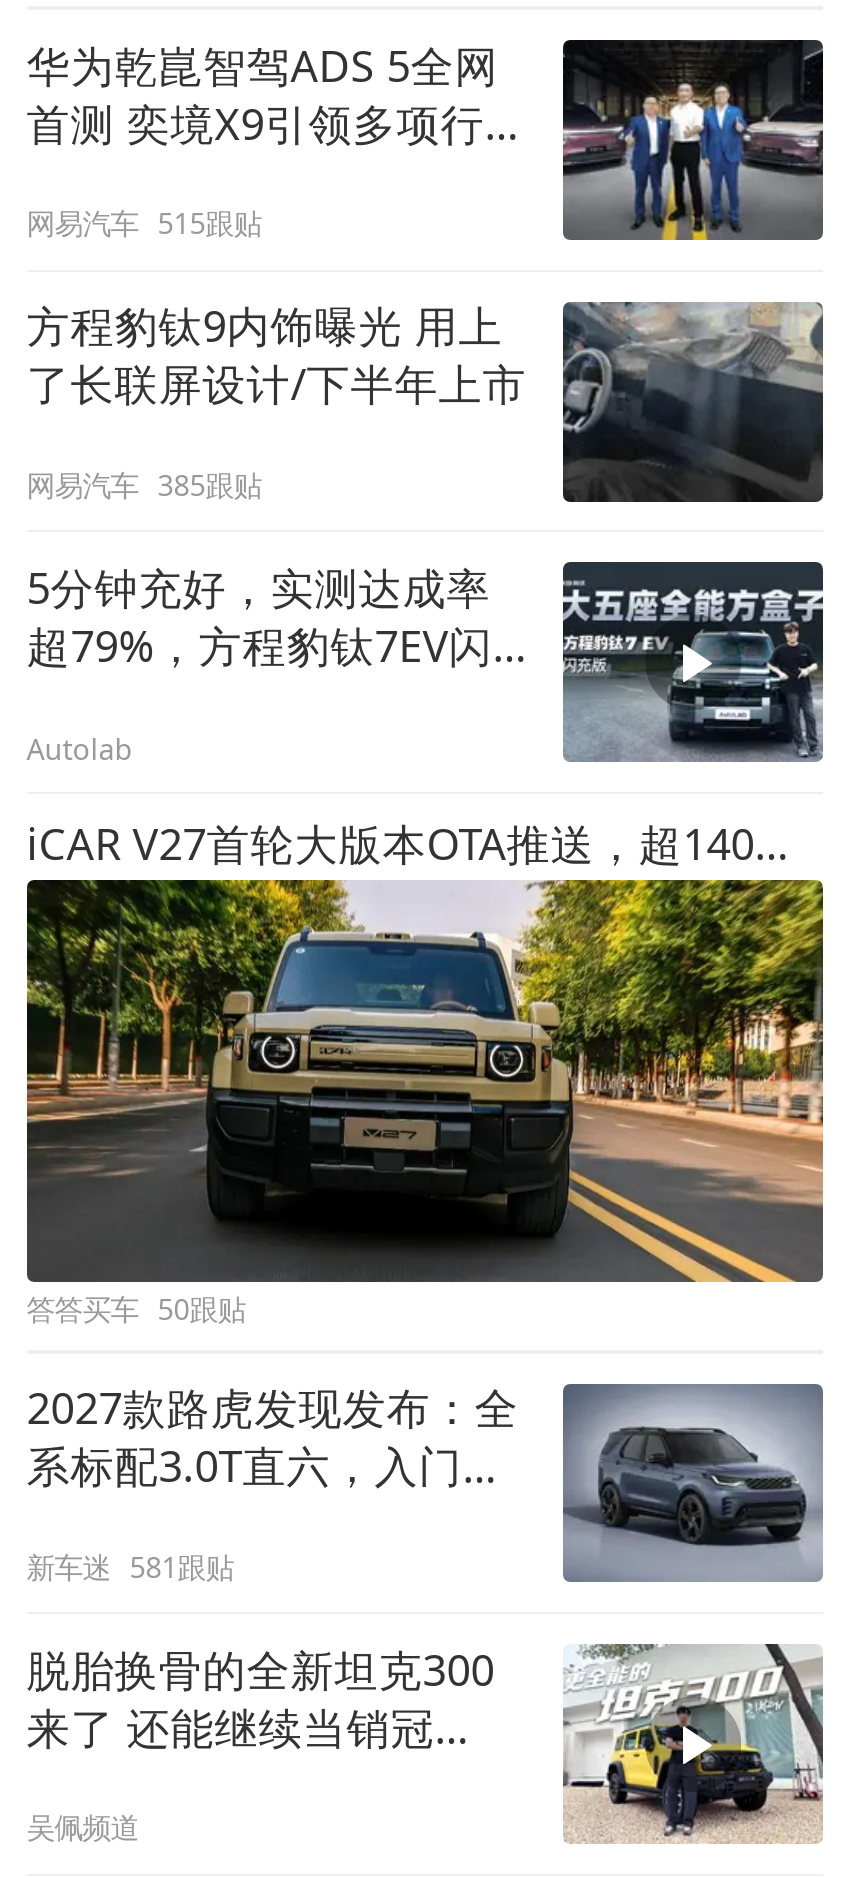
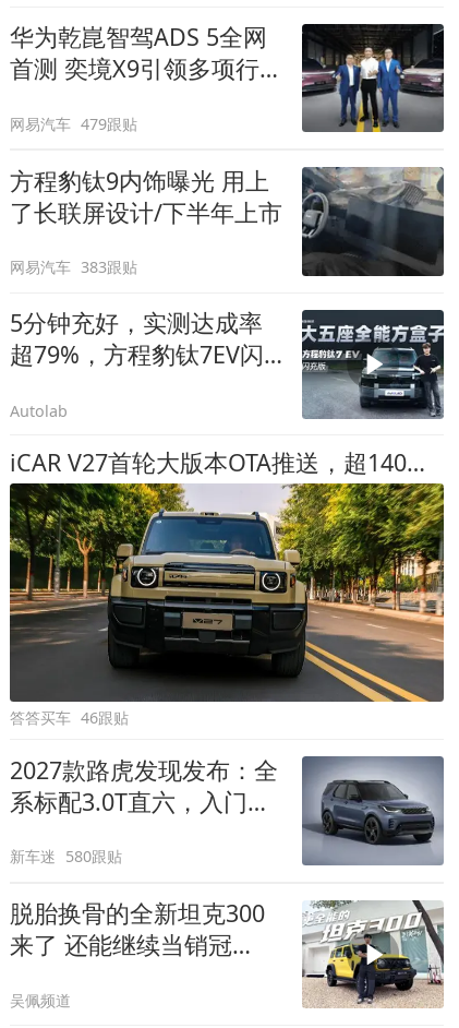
[26,204,262,242] 网易汽车 515跟贴 -> [9,113,138,134] 网易汽车 479跟贴
[26,466,262,504] 网易汽车 385跟贴 -> [9,257,138,278] 网易汽车 383跟贴
[26,1290,246,1328] 答答买车 50跟贴 -> [9,707,129,728] 答答买车 46跟贴
[26,1548,234,1586] 新车迷 581跟贴 -> [9,846,122,867] 新车迷 580跟贴

